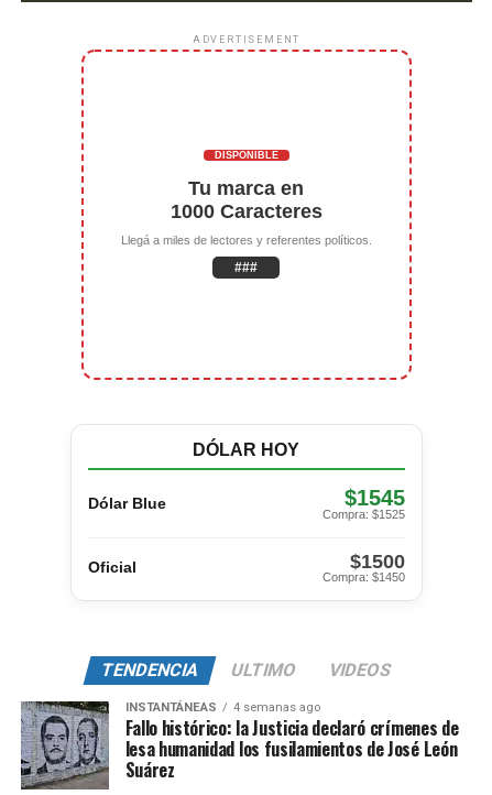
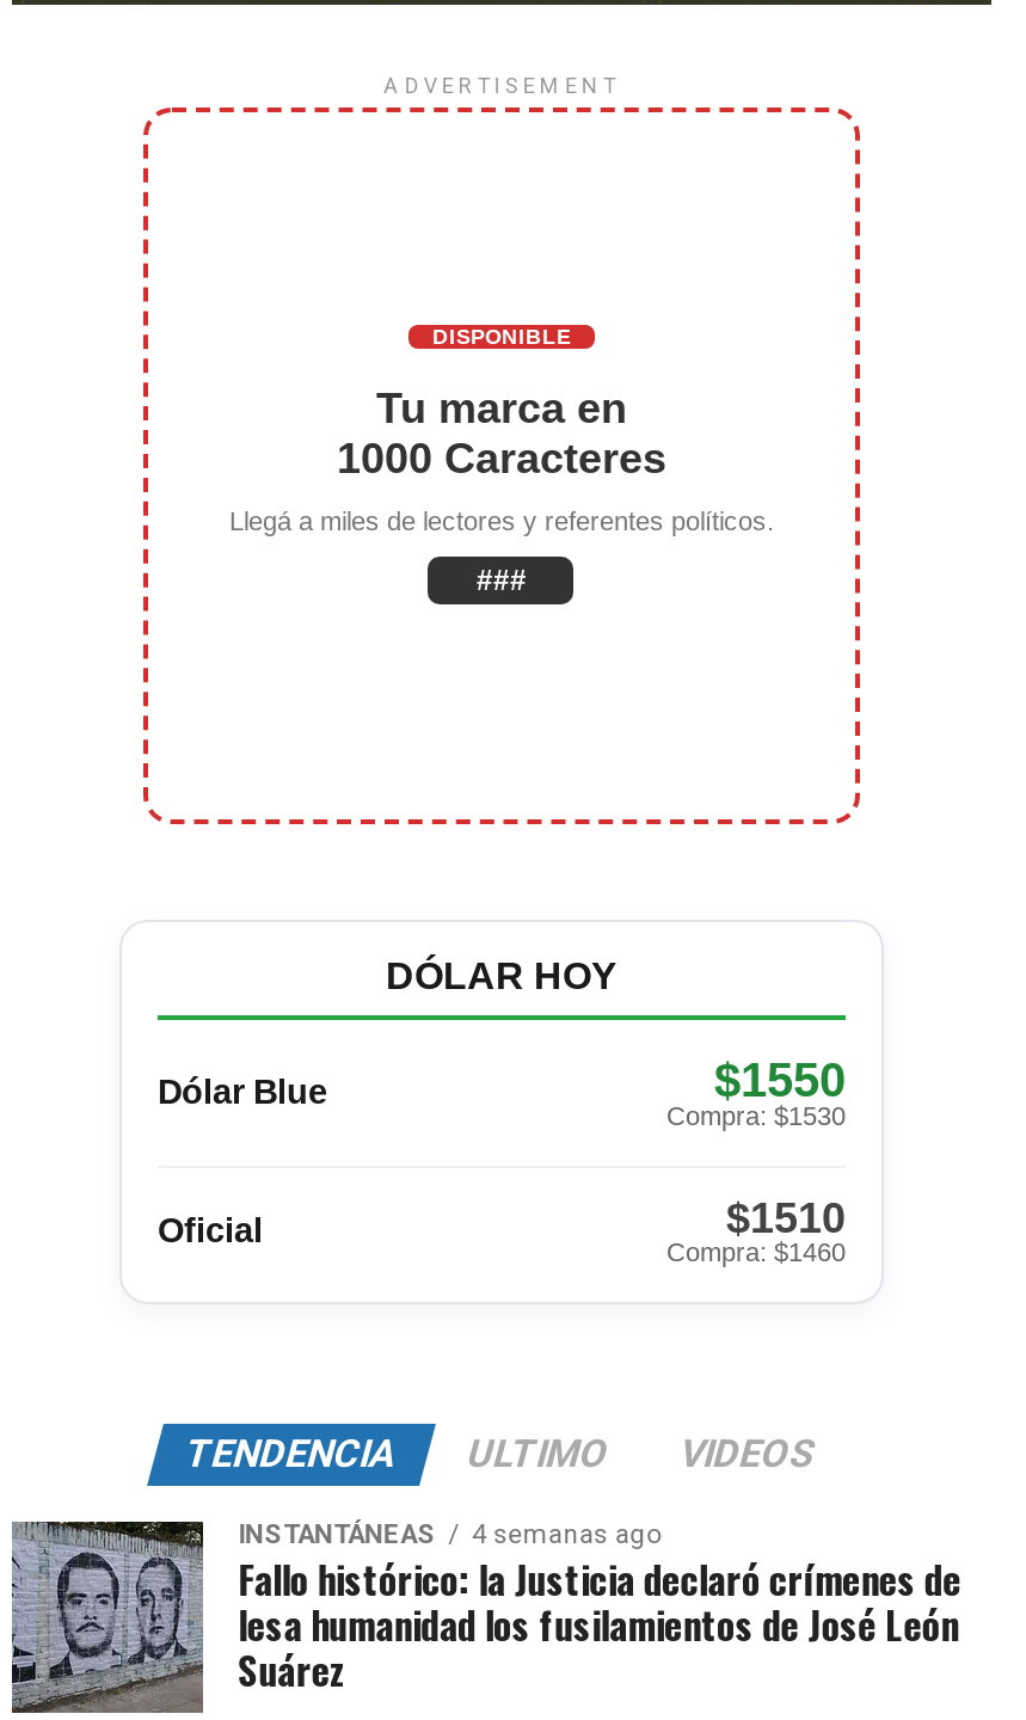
[345,485,405,509] $1545 -> [714,1052,846,1105] $1550
[322,507,405,520] Compra: $1525 -> [666,1100,846,1129] Compra: $1530
[350,550,405,572] $1500 -> [726,1193,846,1241] $1510
[322,570,405,583] Compra: $1450 -> [666,1236,846,1265] Compra: $1460

